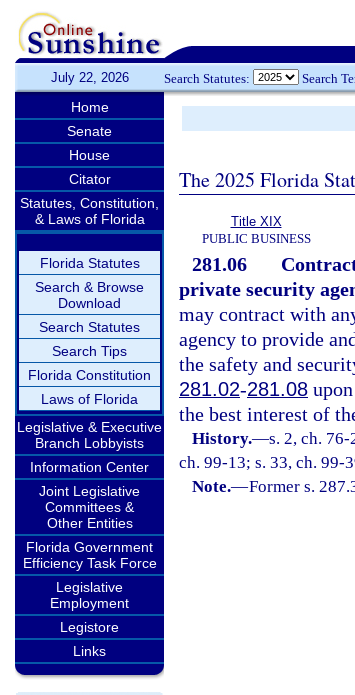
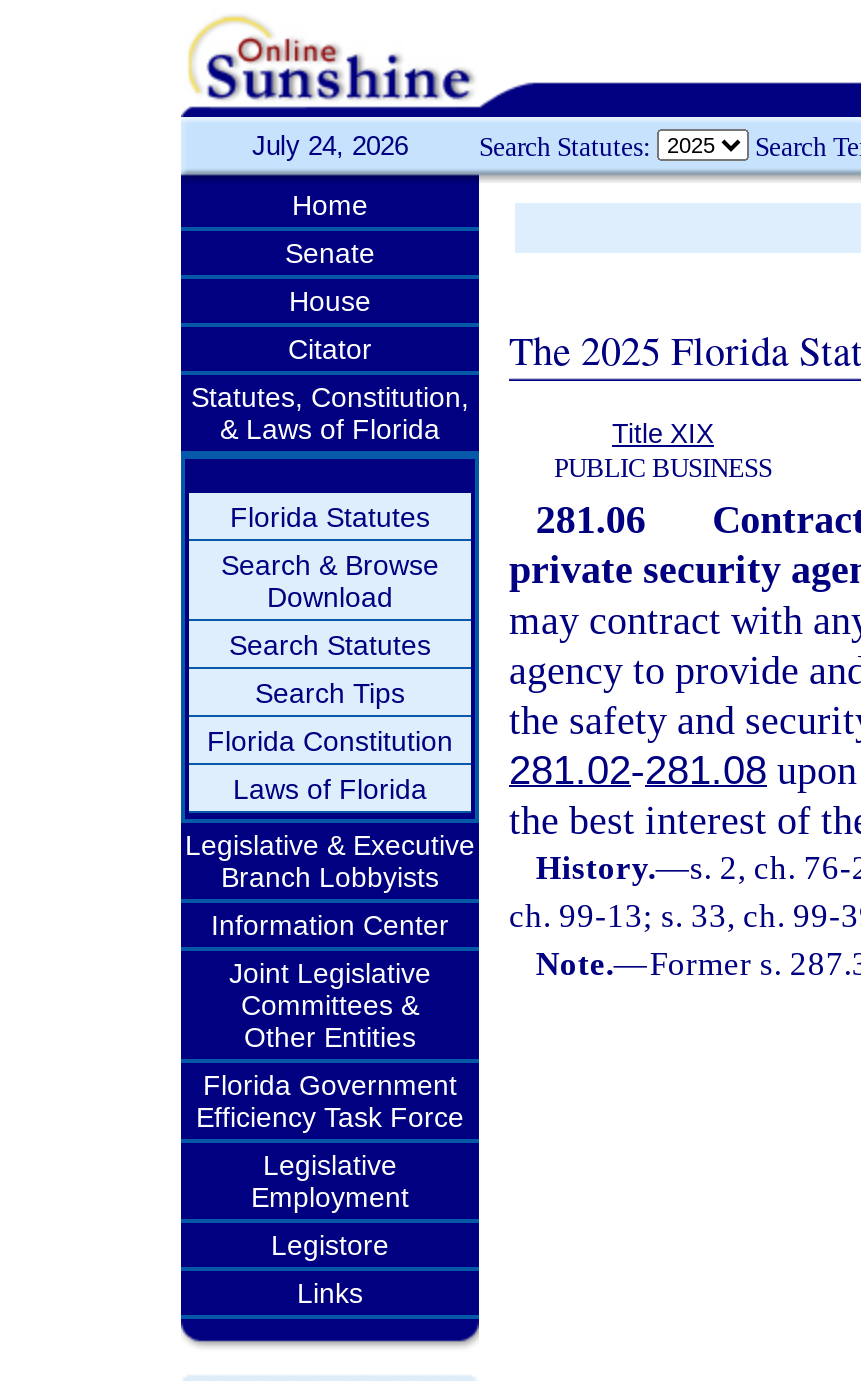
[50,70,128,85] July 22, 2026 -> [252,131,408,161] July 24, 2026

